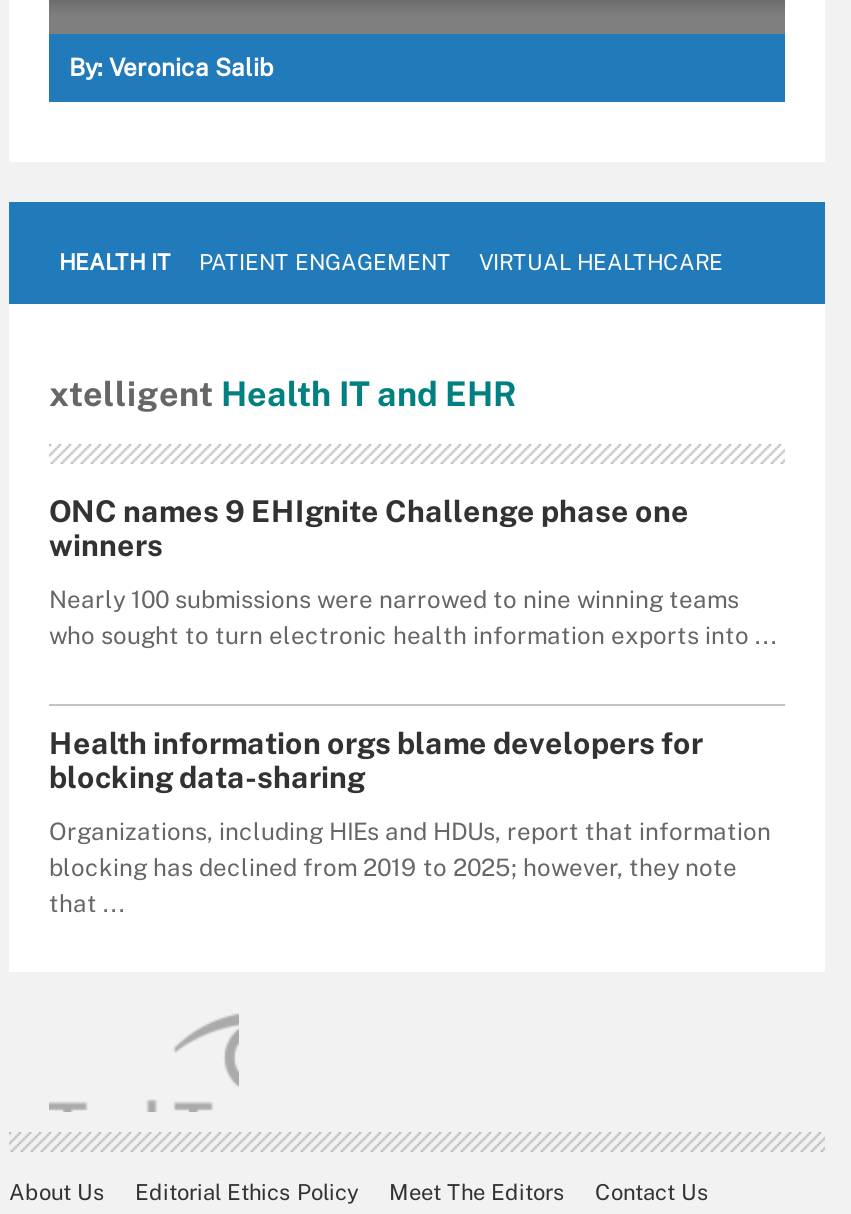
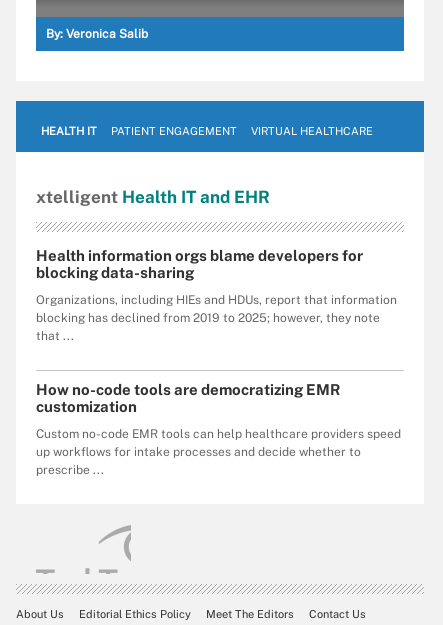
[49,494,777,650] ONC names 9 EHIgnite Challenge phase one | winners | Nearly 100 submissions were narrowed to nine winning teams | who sought to turn electronic health information exports into ... -> none
moved [49,726,771,918] -> [36,247,397,343]: Health information orgs blame developers for | blocking data-sharing | Organizations, including HIEs and HDUs, report that information | blocking has declined from 2019 to 2025; however, they note | that ...
none -> [36,381,401,477] How no-code tools are democratizing EMR | customization | Custom no-code EMR tools can help healthcare providers speed | up workflows for intake processes and decide whether to | prescribe ...

